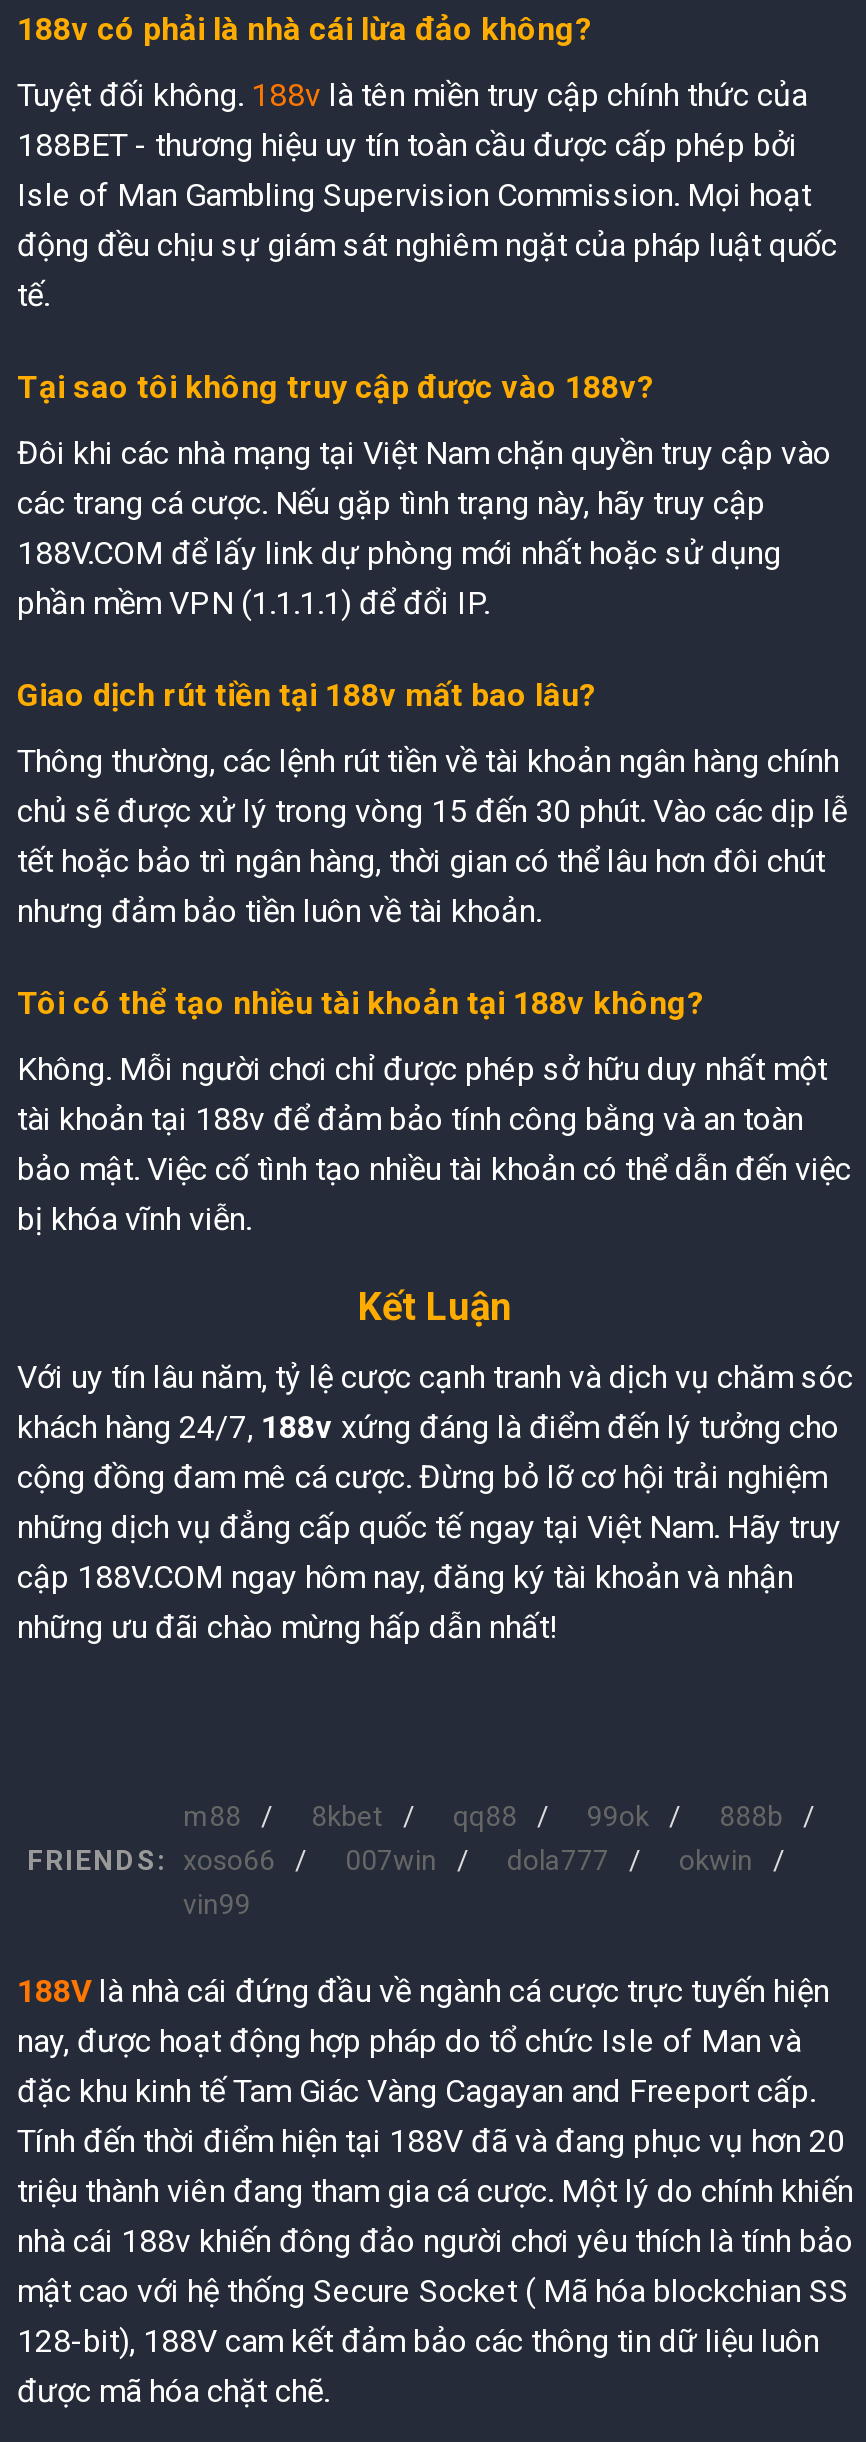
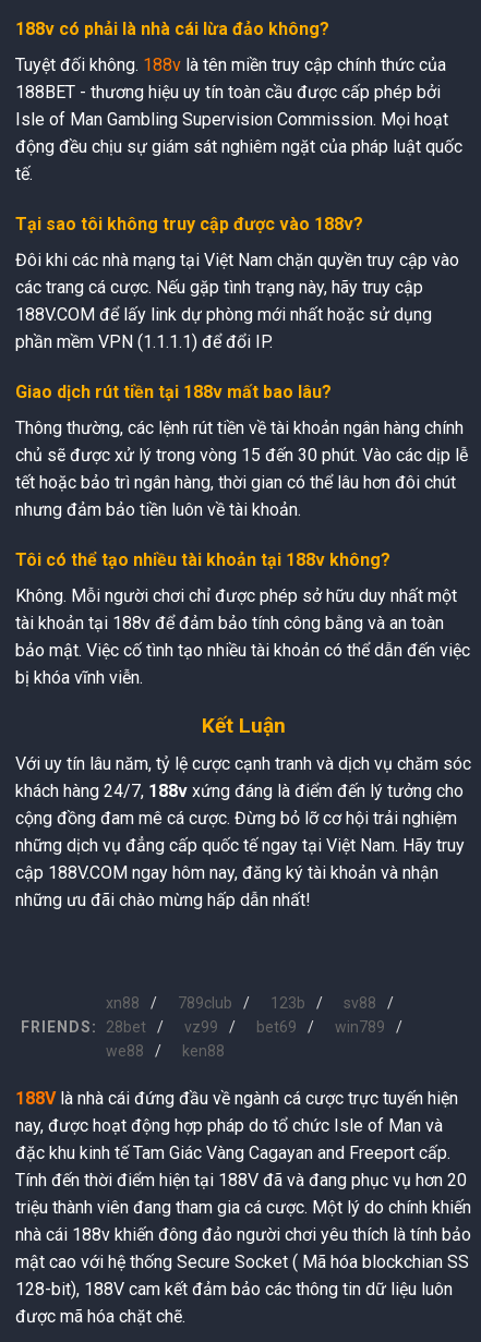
[183,1800,783,1920] m88 | 8kbet | qq88 | 99ok | 888b | xoso66 | 007win | dola777 | okwin | vin99 -> [106,994,385,1059] xn88 | 789club | 123b | sv88 | 28bet | vz99 | bet69 | win789 | we88 | ken88

